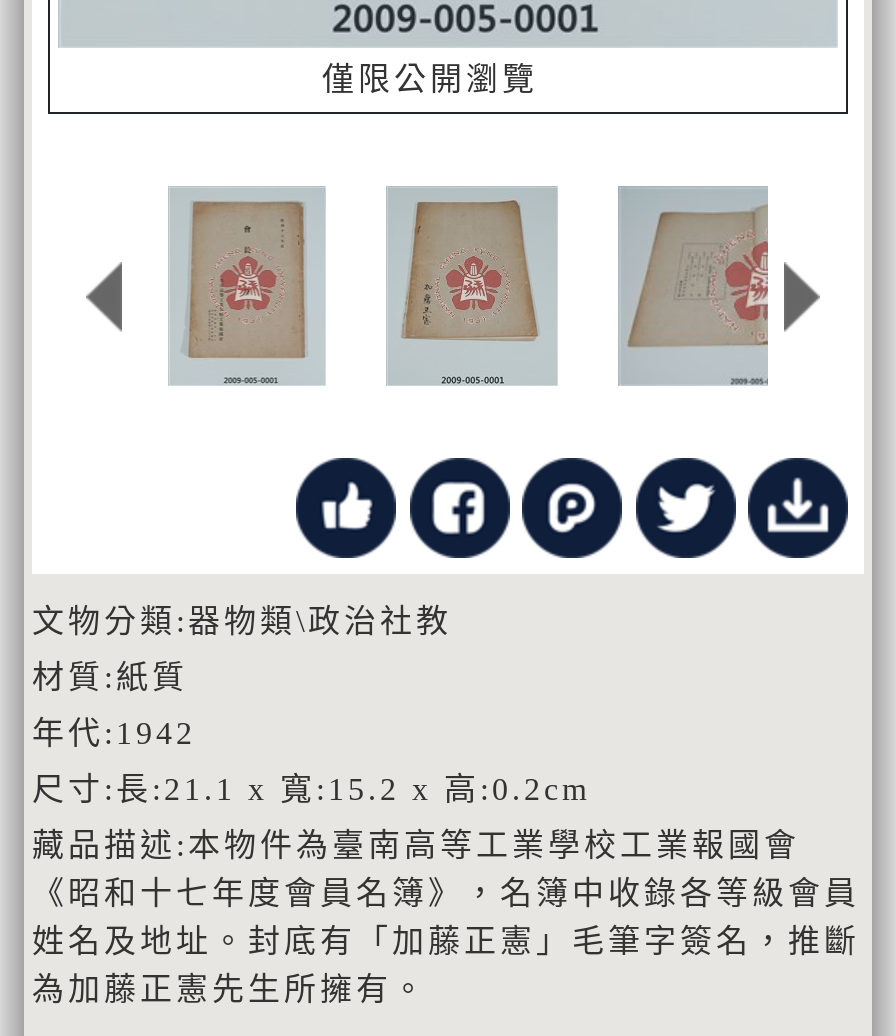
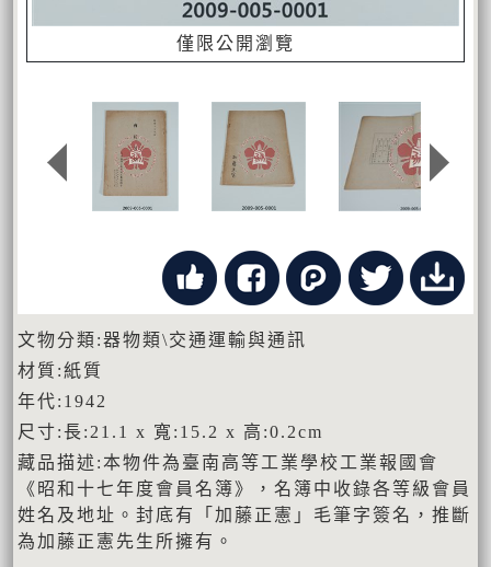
[32,604,452,638] 文物分類:器物類\政治社教 -> [18,330,307,349] 文物分類:器物類\交通運輸與通訊

